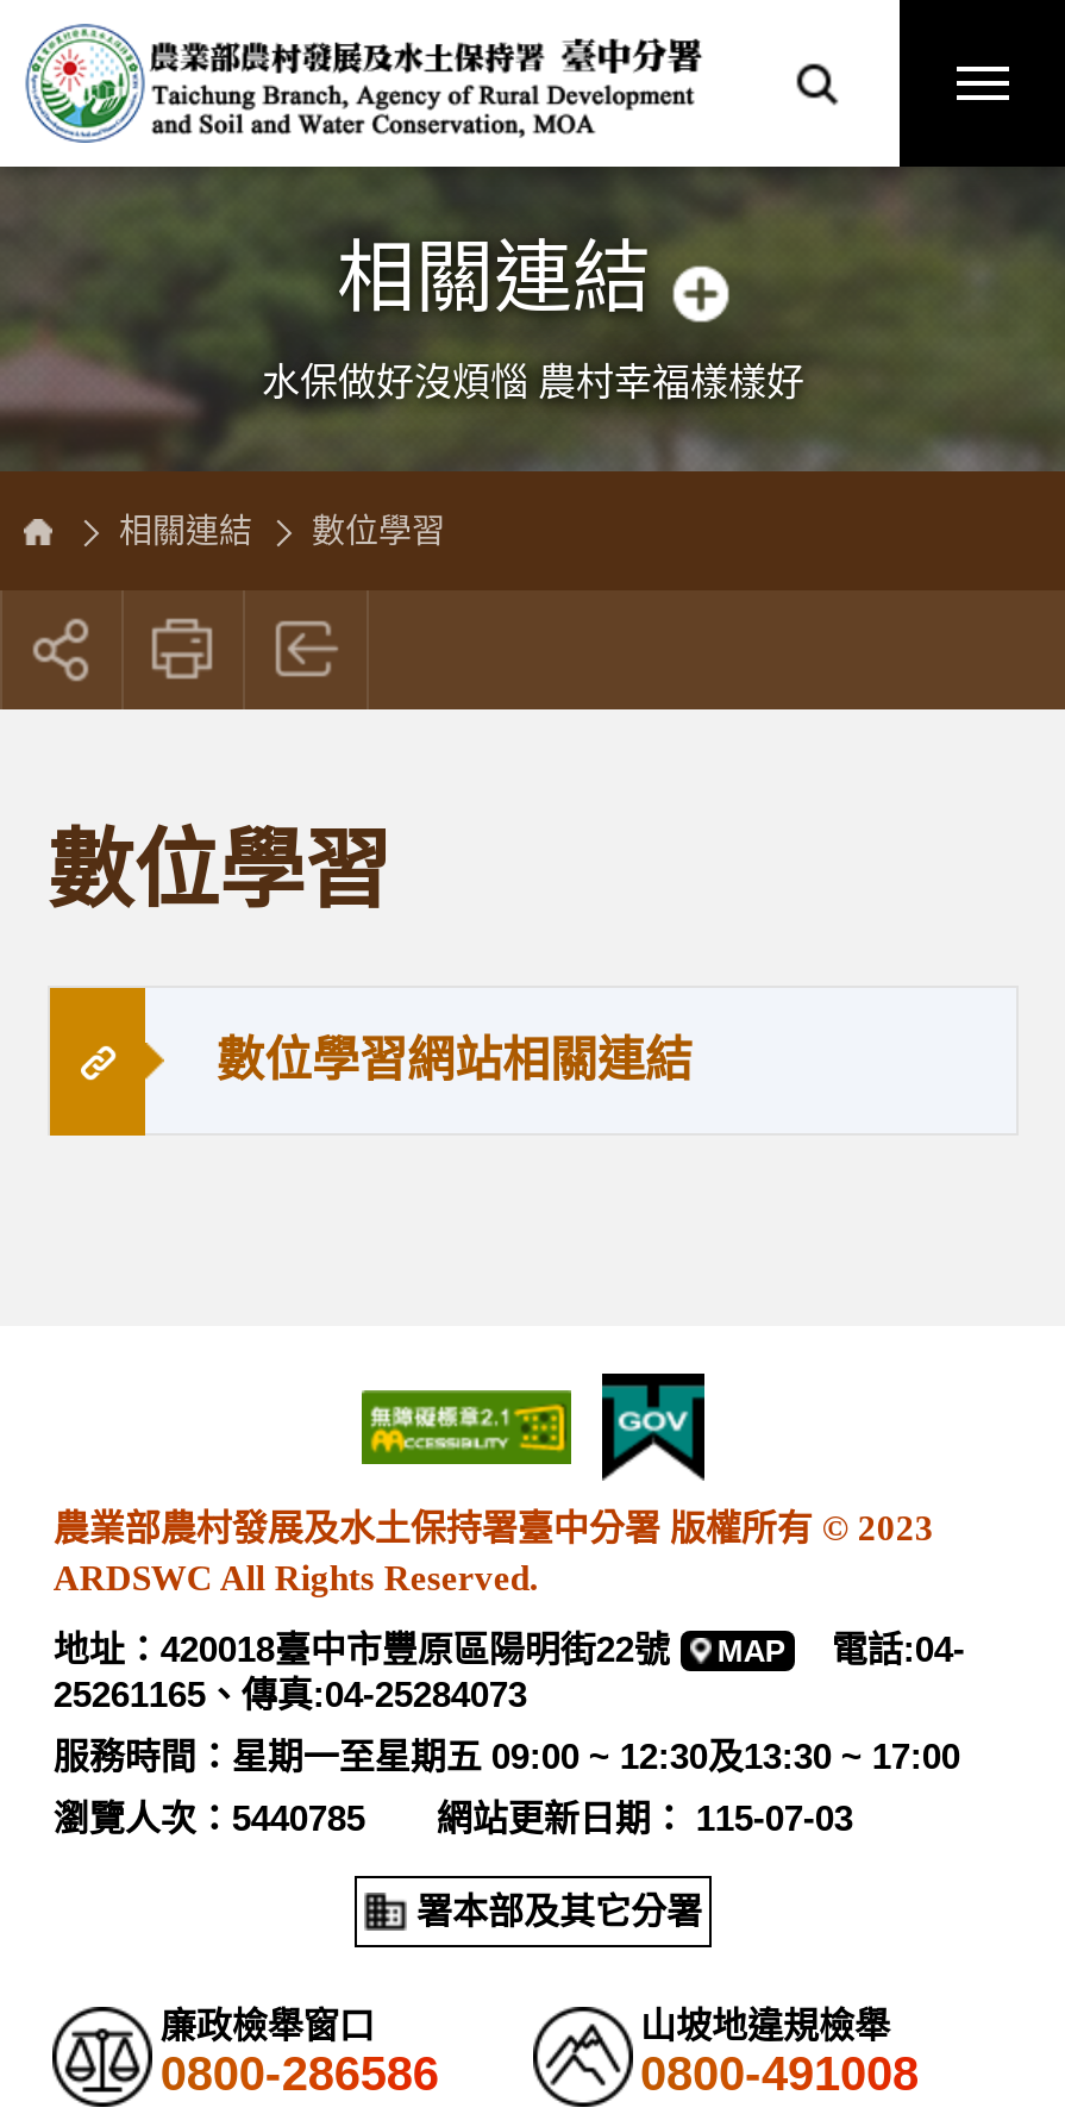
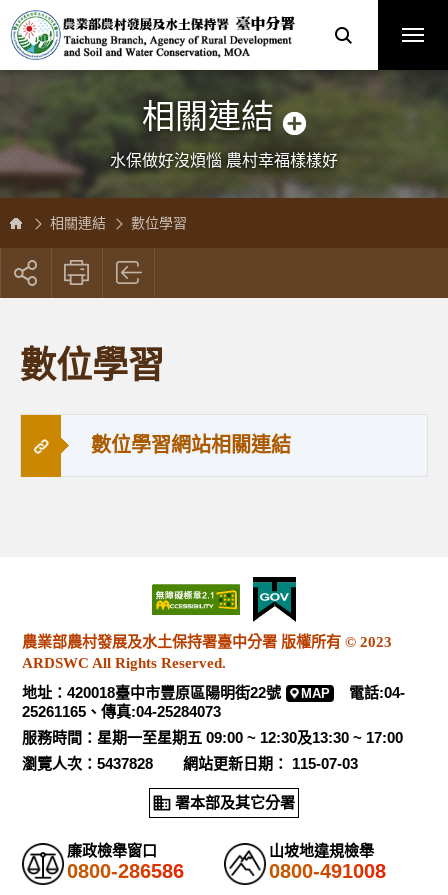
[53,1797,853,1838] 瀏覽人次：5440785 網站更新日期： 115-07-03 -> [22,755,358,772] 瀏覽人次：5437828 網站更新日期： 115-07-03

